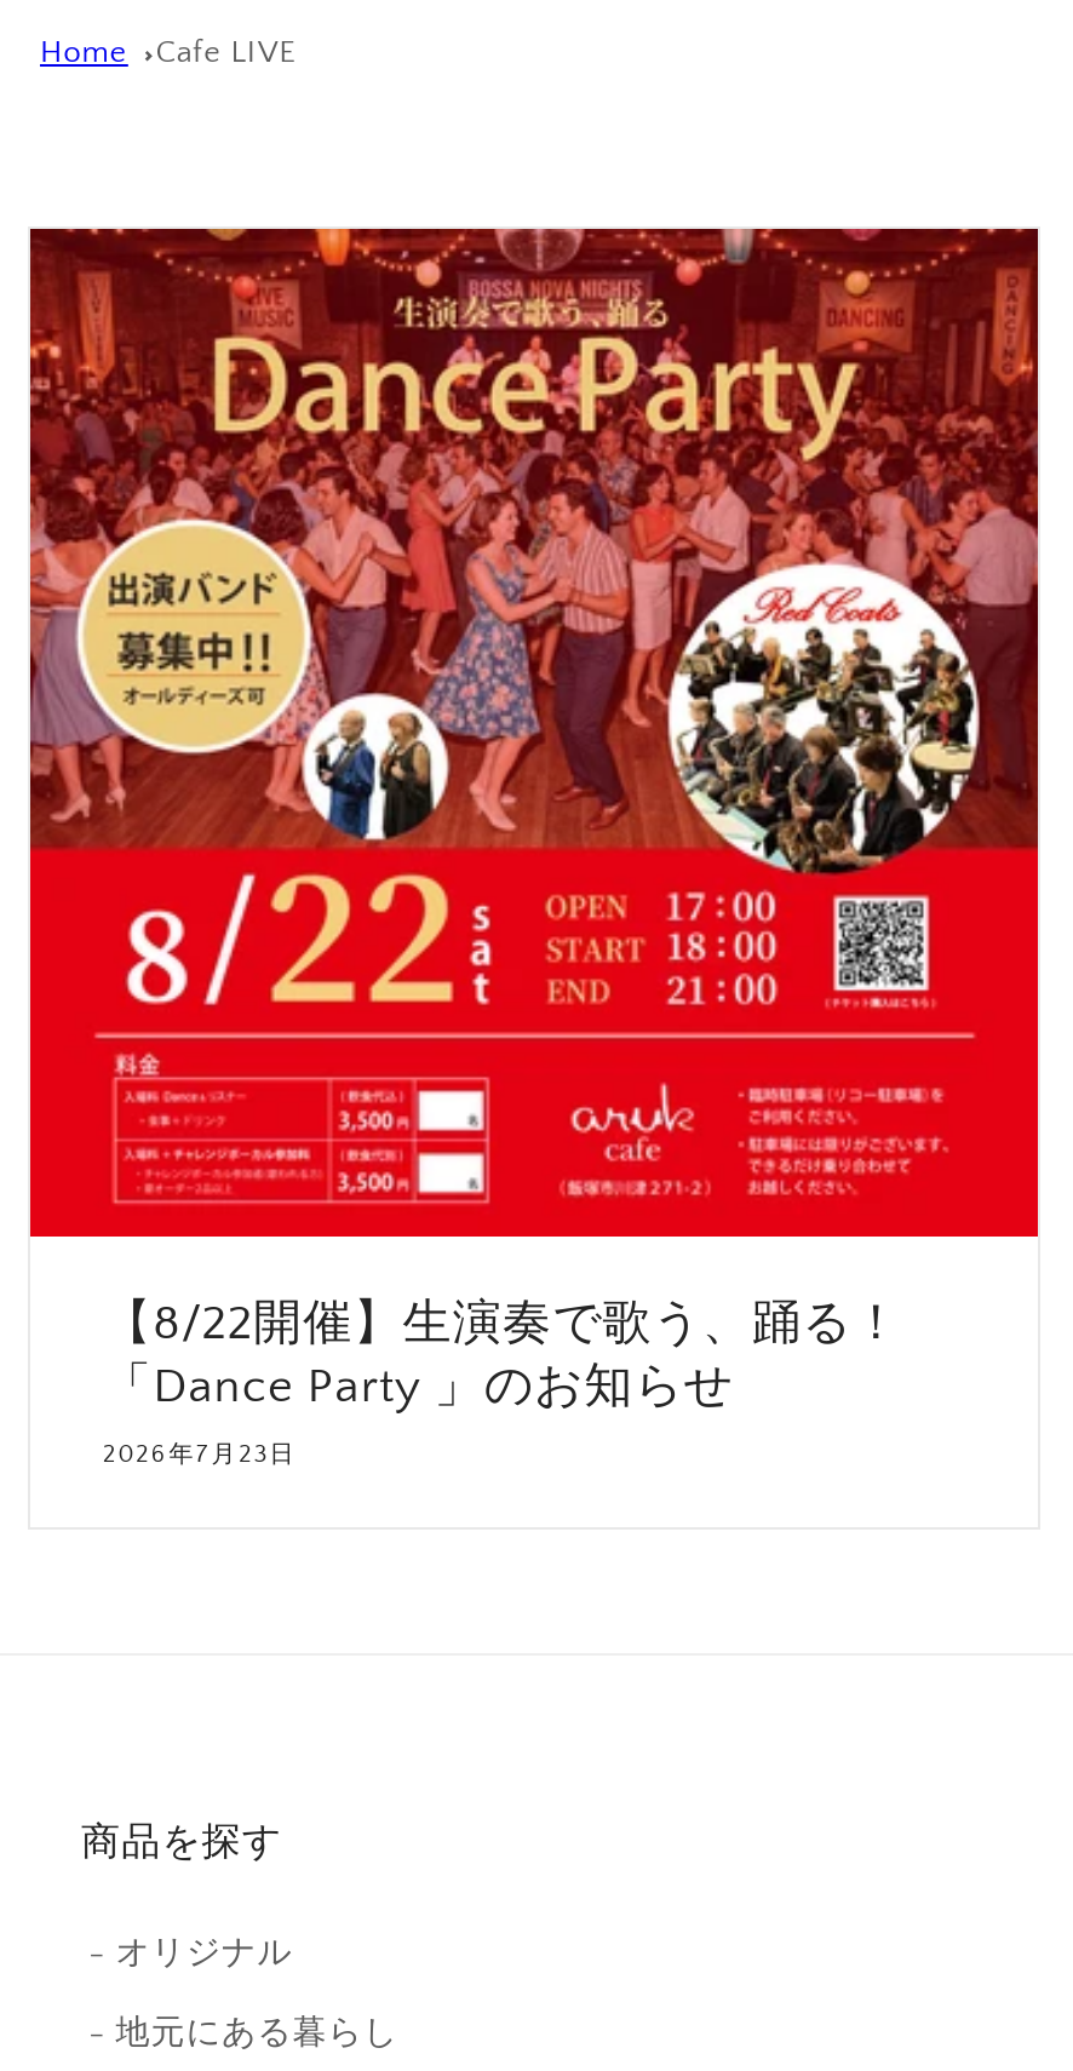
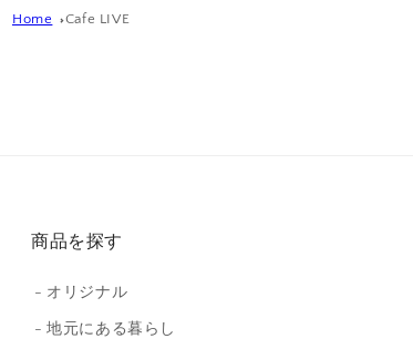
[28,226,1040,1469] [image] | 【8/22開催】生演奏で歌う、踊る！ | 「Dance Party 」のお知らせ | 2026年7月23日 -> none

